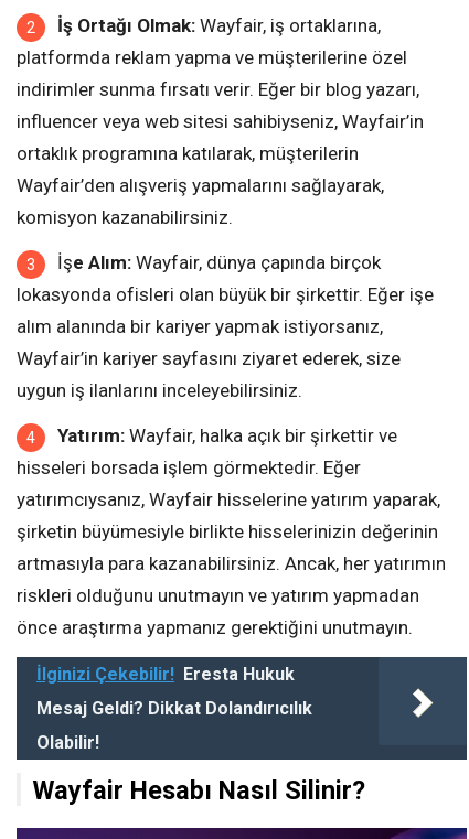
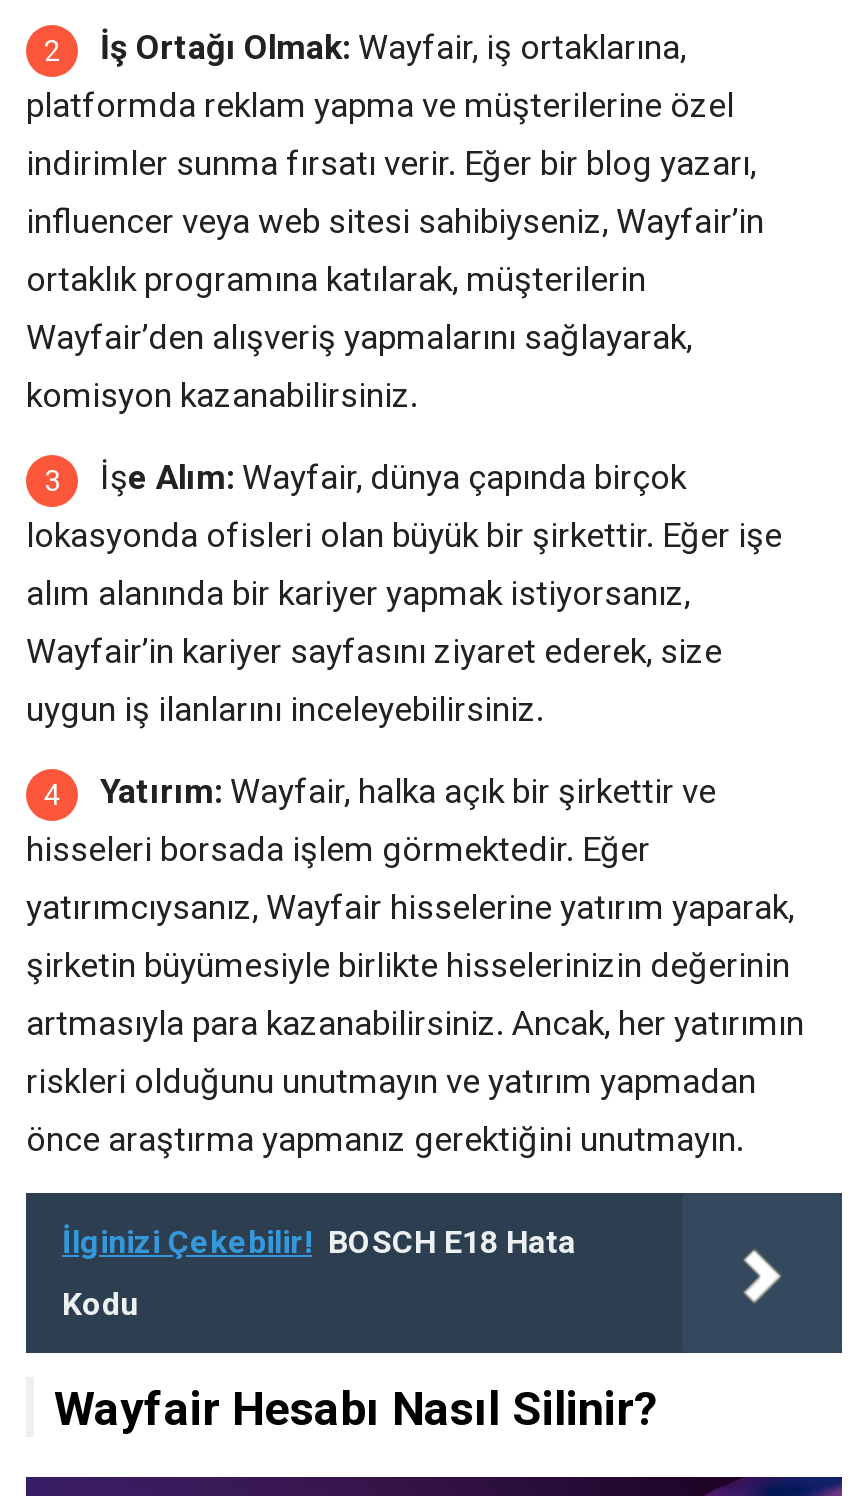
[36,664,312,753] İlginizi Çekebilir! Eresta Hukuk | Mesaj Geldi? Dikkat Dolandırıcılık | Olabilir! -> [62,1222,576,1322] İlginizi Çekebilir! BOSCH E18 Hata | Kodu

